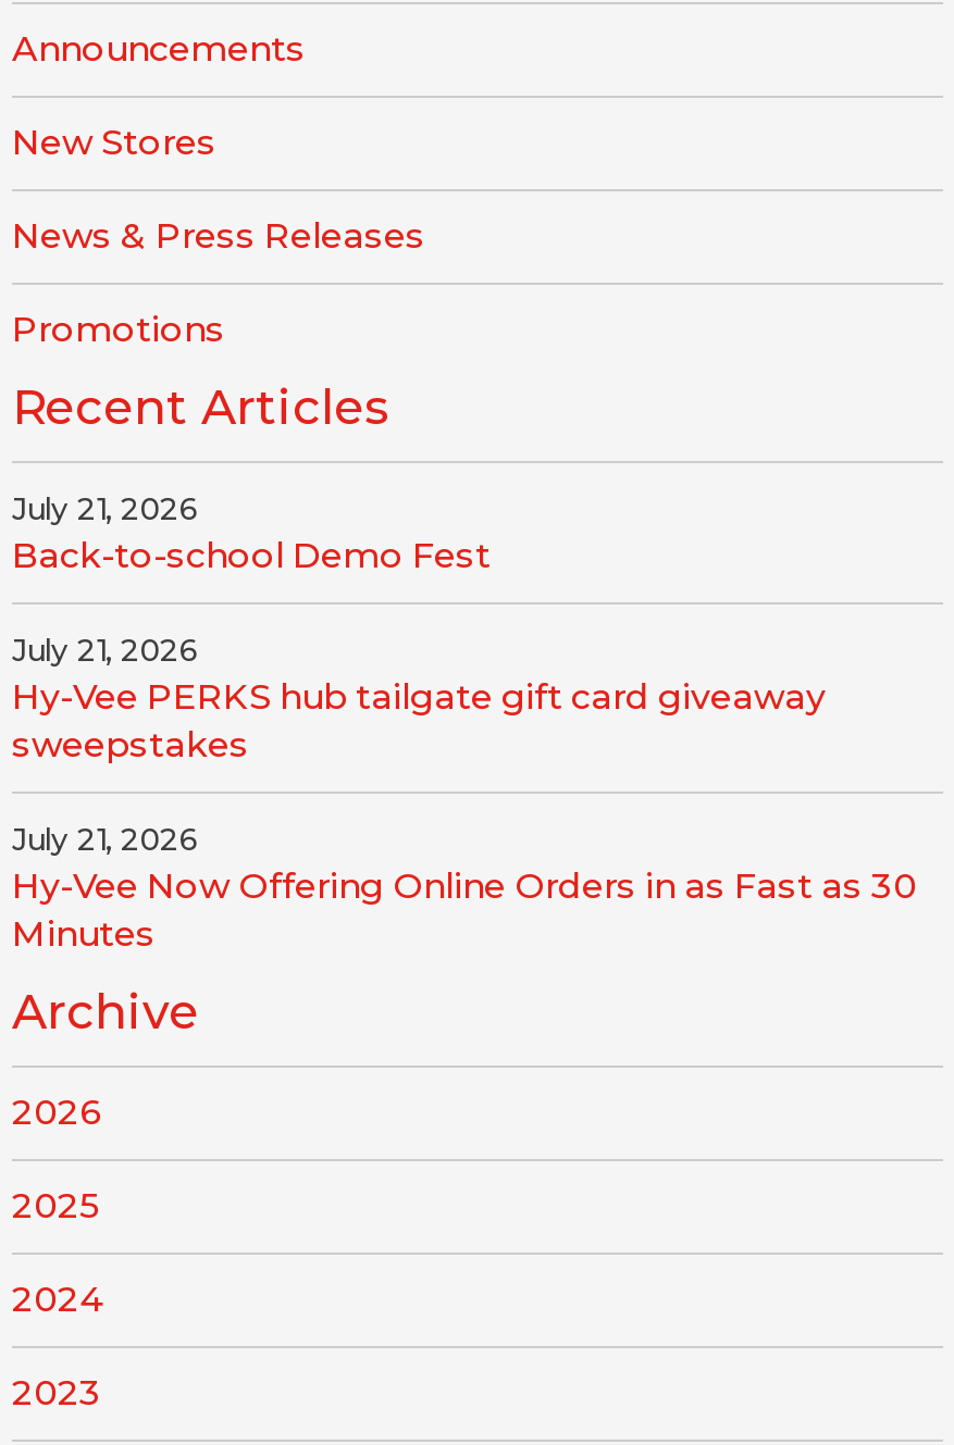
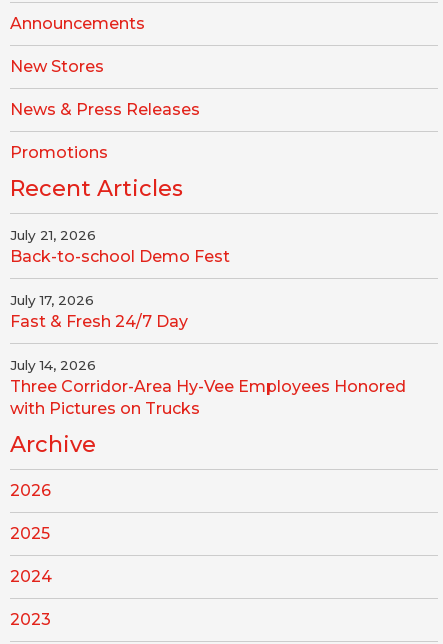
[12,633,826,765] July 21, 2026 | Hy-Vee PERKS hub tailgate gift card giveaway | sweepstakes -> [10,292,188,331] July 17, 2026 | Fast & Fresh 24/7 Day
[12,822,917,955] July 21, 2026 | Hy-Vee Now Offering Online Orders in as Fast as 30 | Minutes -> [10,357,406,418] July 14, 2026 | Three Corridor-Area Hy-Vee Employees Honored | with Pictures on Trucks

